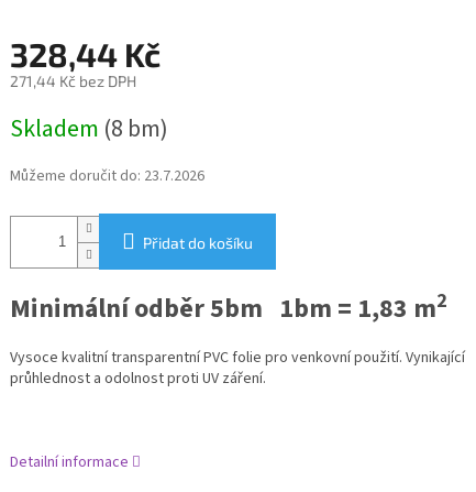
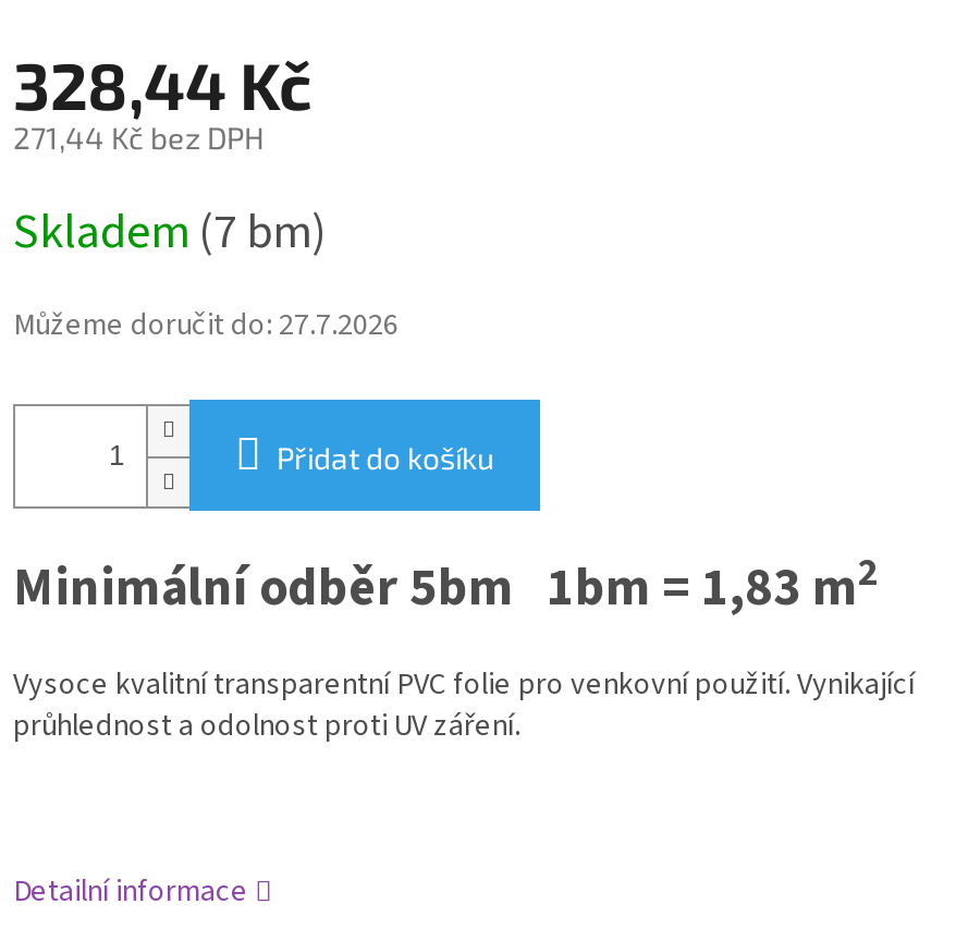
[10,112,168,147] Skladem (8 bm) -> [13,198,327,268] Skladem (7 bm)
[10,166,204,188] Můžeme doručit do: 23.7.2026 -> [13,305,399,348] Můžeme doručit do: 27.7.2026

